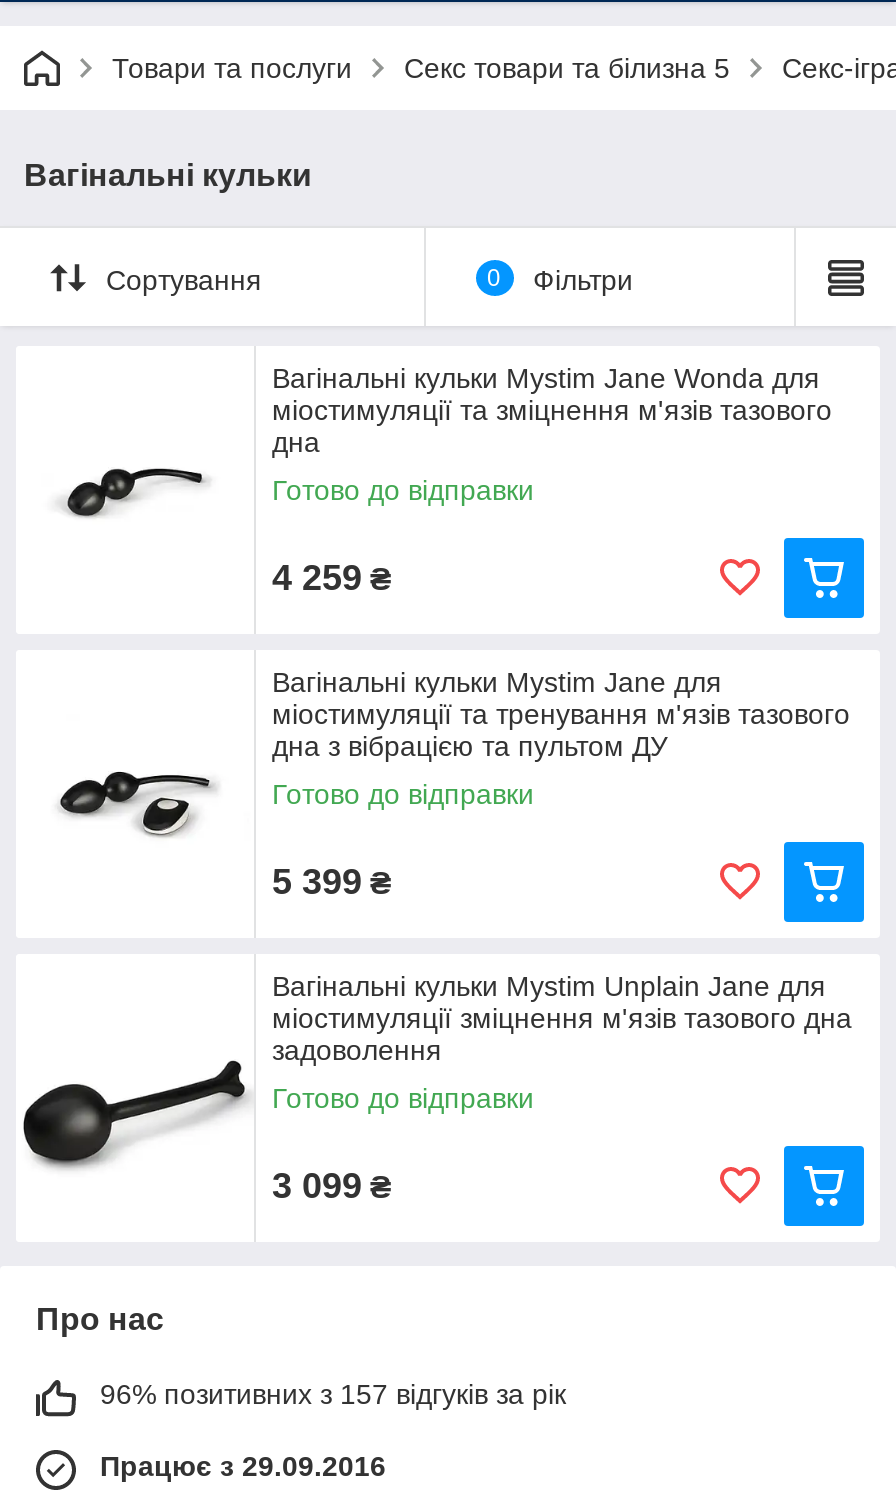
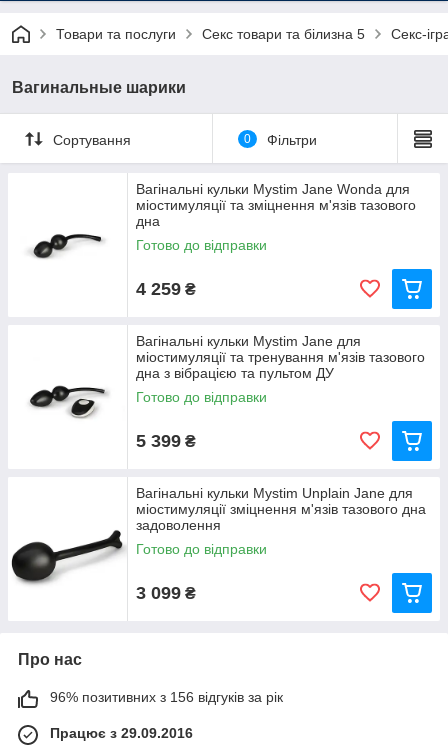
[24,158,312,192] Вагінальні кульки -> [12,79,186,96] Вагинальные шарики
[100,1378,566,1410] 96% позитивних з 157 відгуків за рік -> [50,689,283,705] 96% позитивних з 156 відгуків за рік

